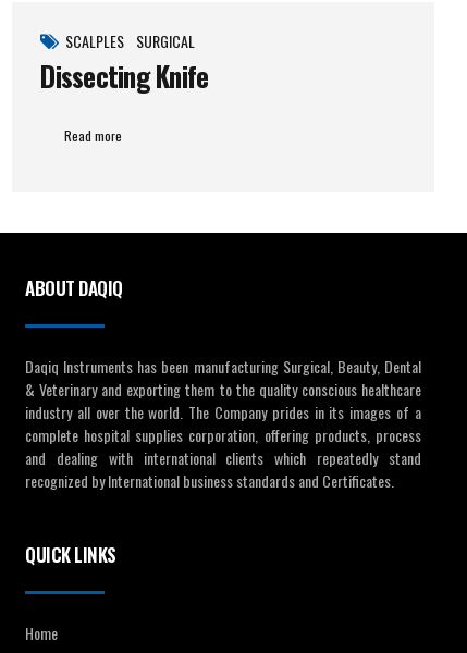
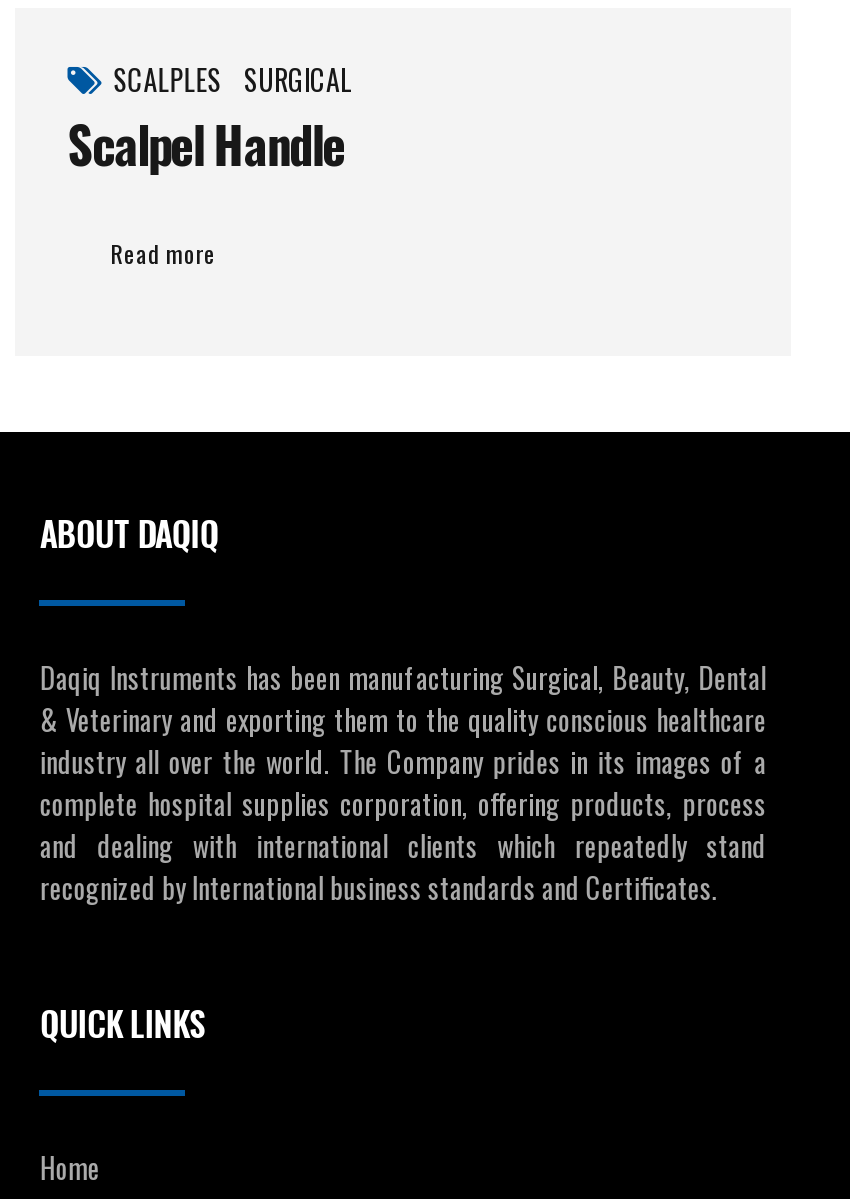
[40,55,208,95] Dissecting Knife -> [67,105,345,179] Scalpel Handle

